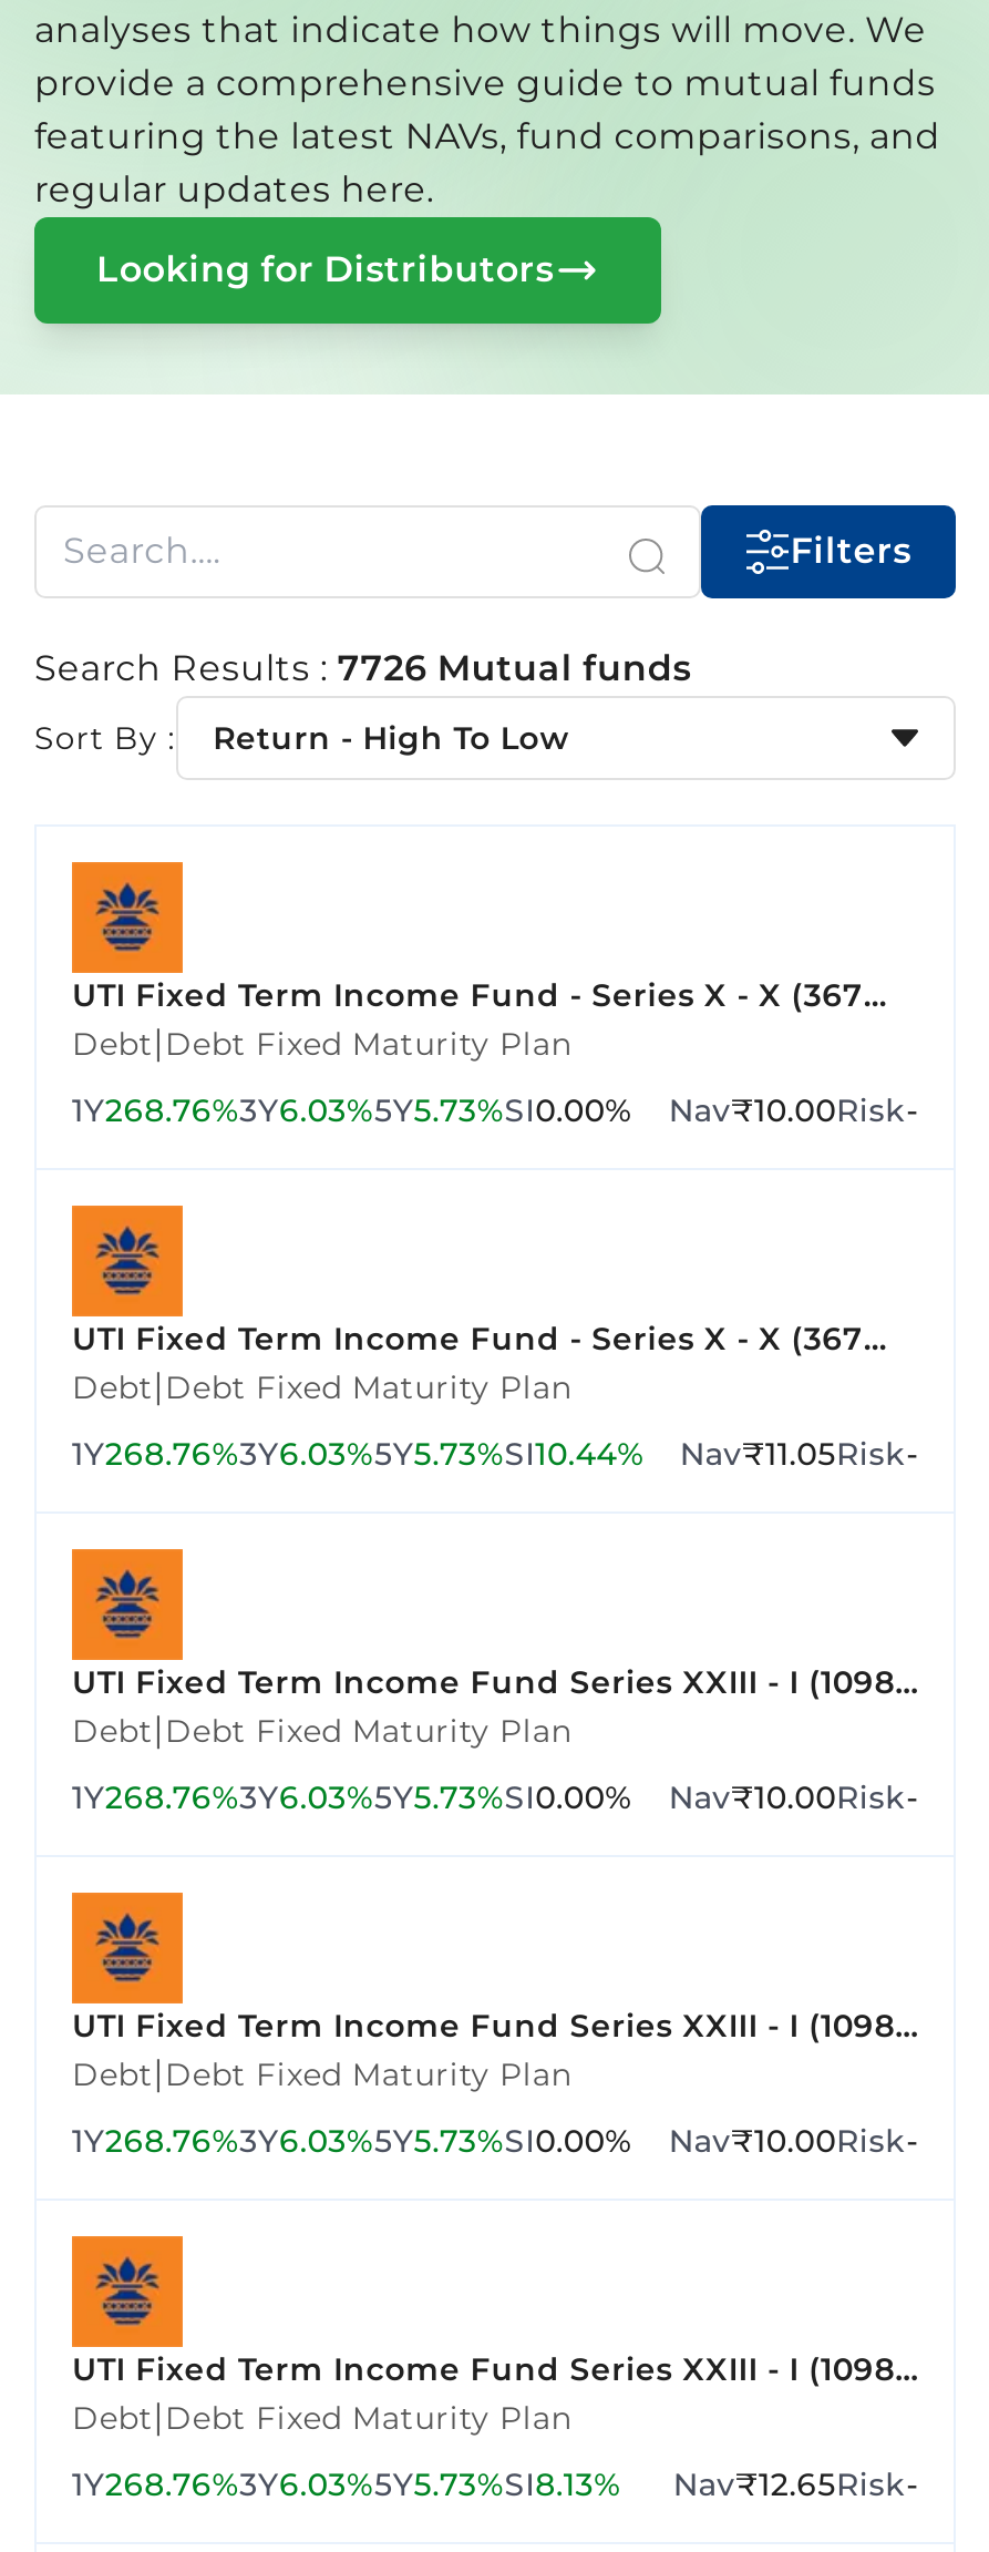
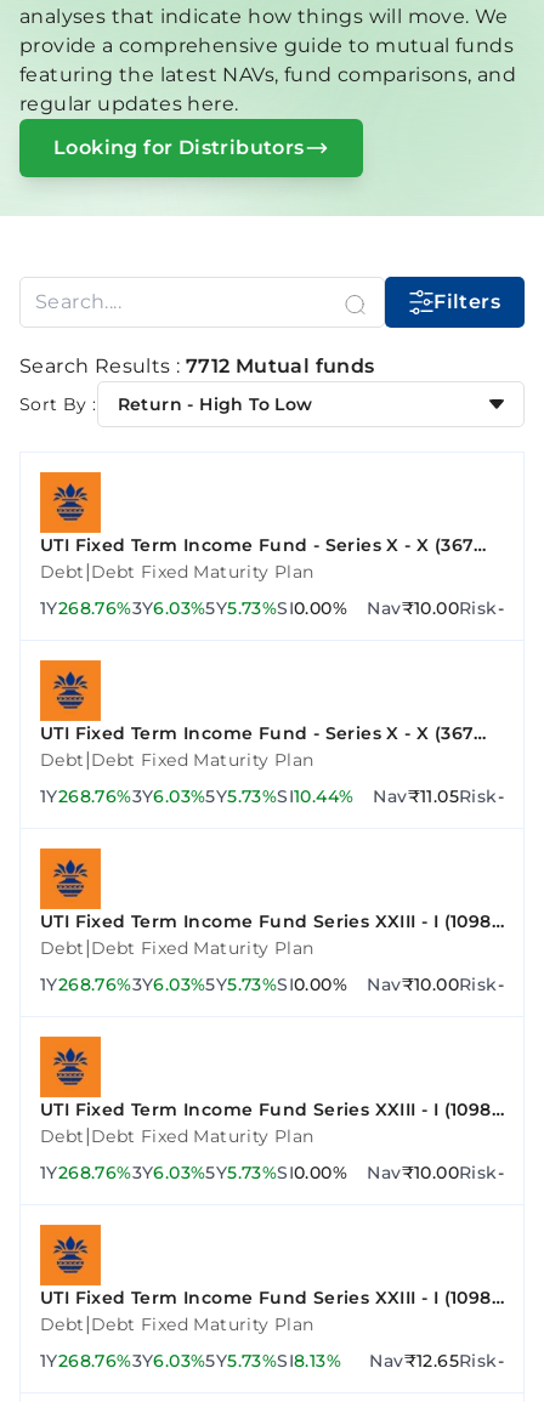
[34,647,691,689] Search Results : 7726 Mutual funds -> [19,354,375,378] Search Results : 7712 Mutual funds

